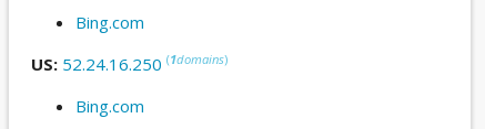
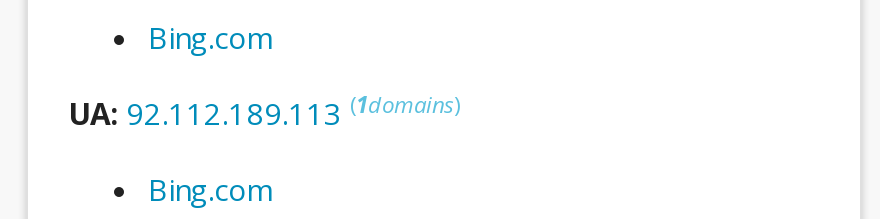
[31,51,228,75] US: 52.24.16.250 (1domains) -> [68,89,460,133] UA: 92.112.189.113 (1domains)

